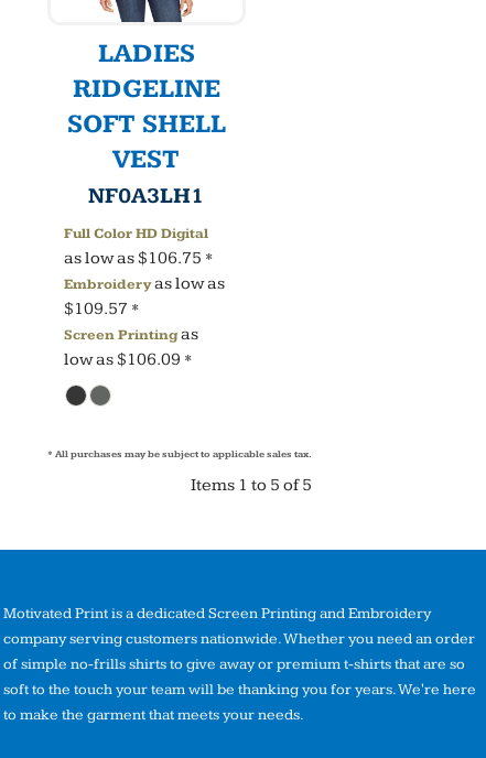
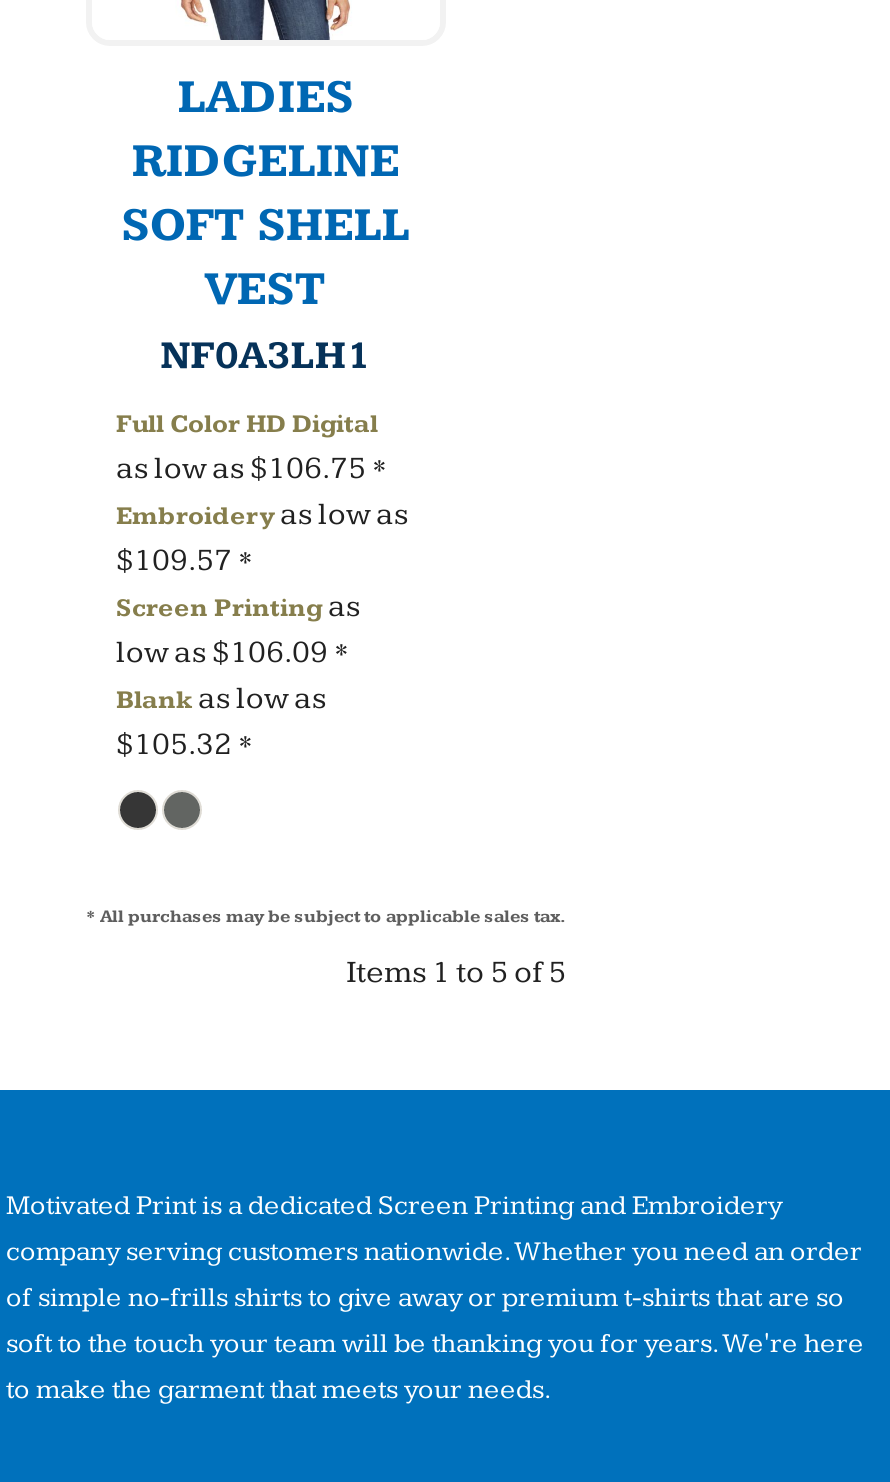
none -> [116,681,326,765] Blank as low as | $105.32 *

